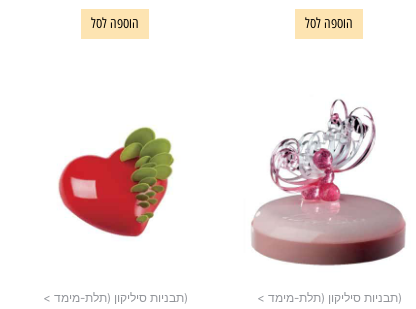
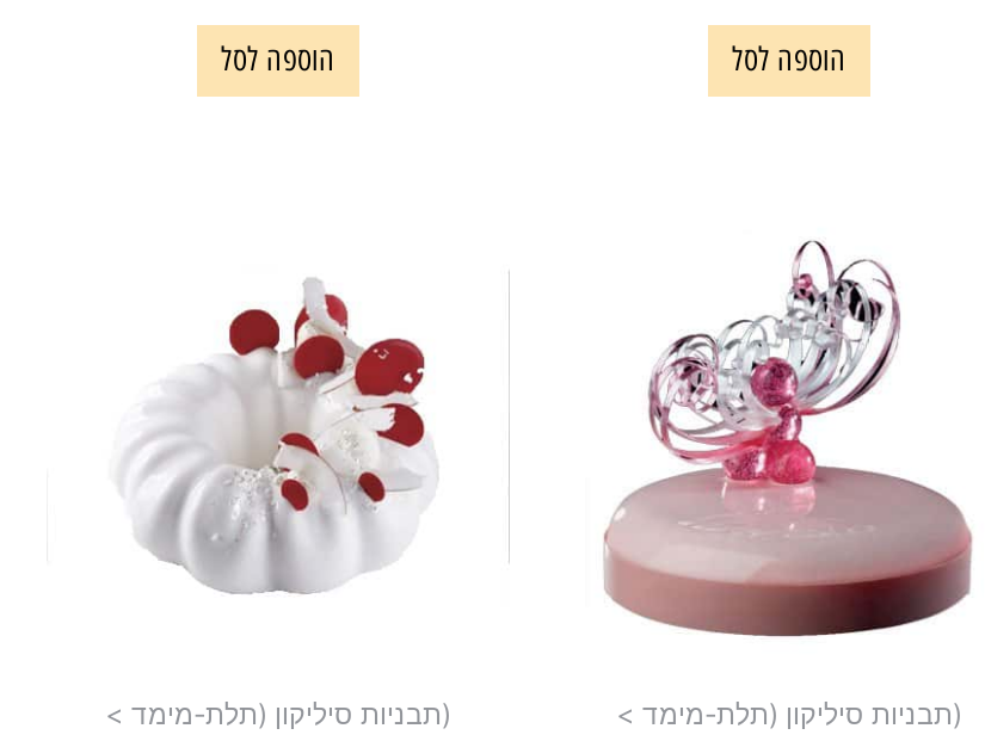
[54,116,176,247] [image] -> [123,278,429,595] [image]

